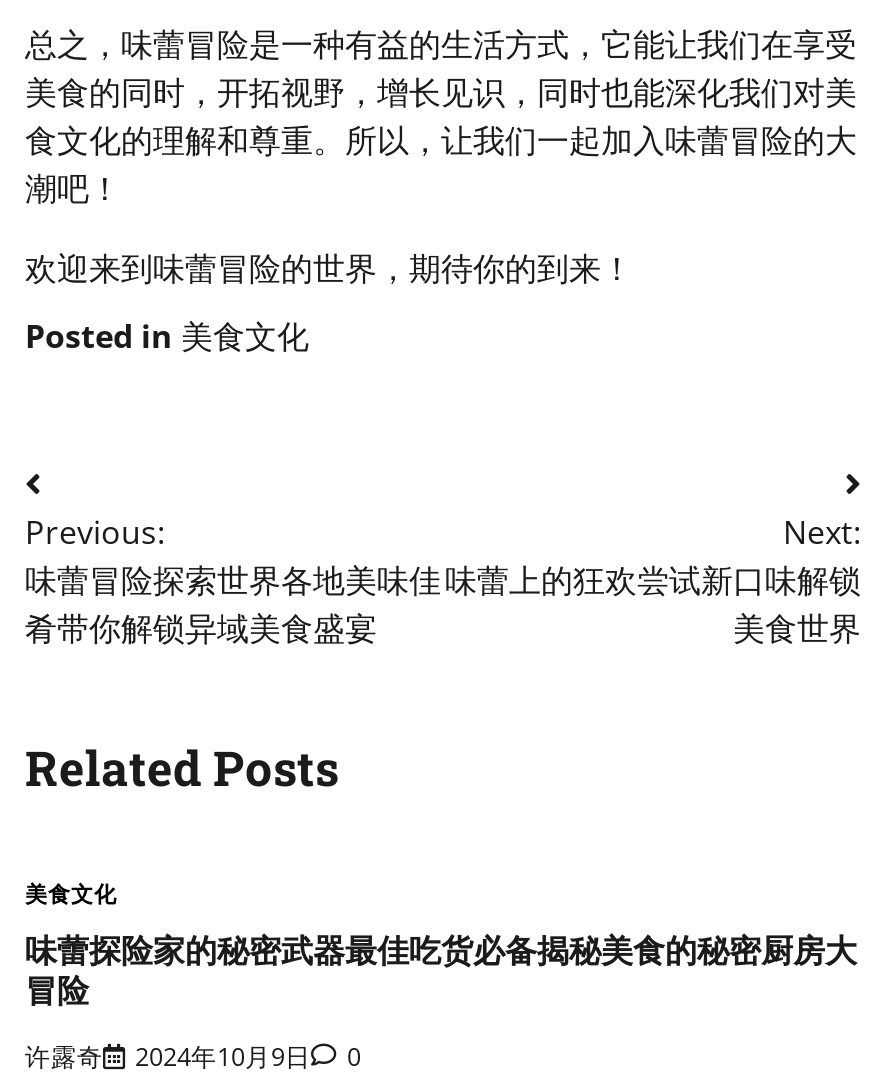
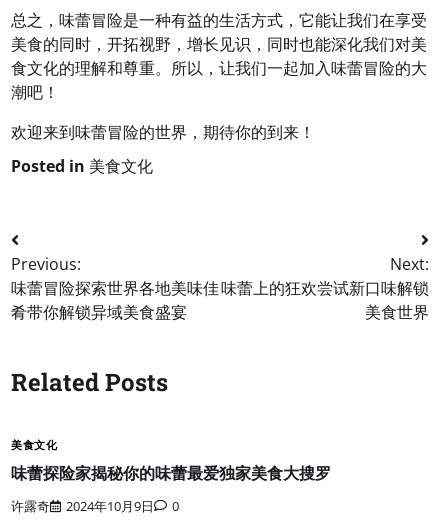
[25,928,857,1010] 味蕾探险家的秘密武器最佳吃货必备揭秘美食的秘密厨房大 | 冒险 -> [11,462,331,483] 味蕾探险家揭秘你的味蕾最爱独家美食大搜罗

